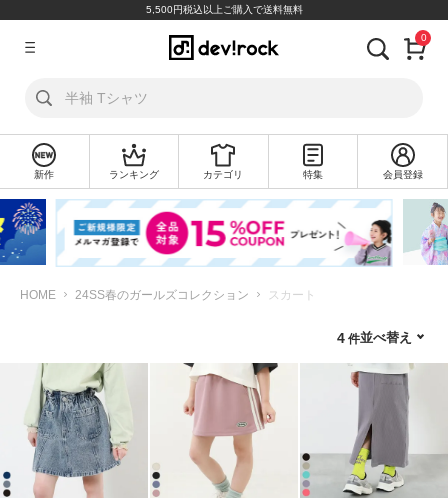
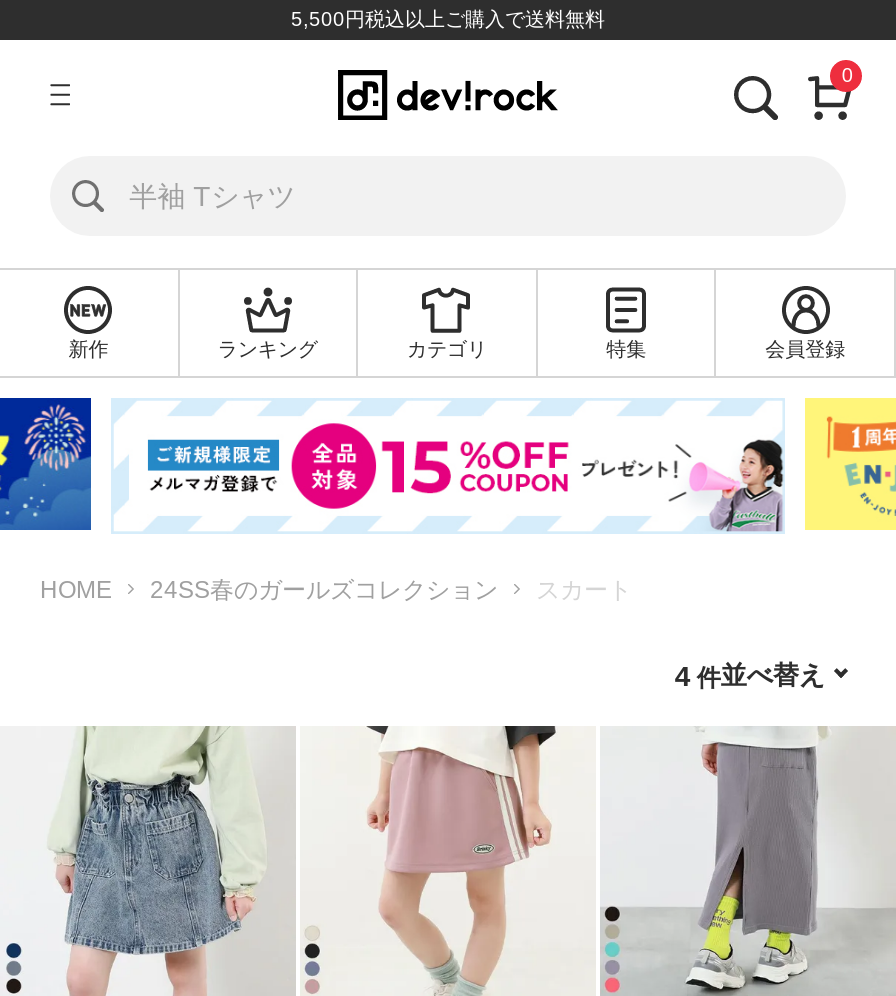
[403,199,445,266] [image] -> [804,396,890,532] [image]

